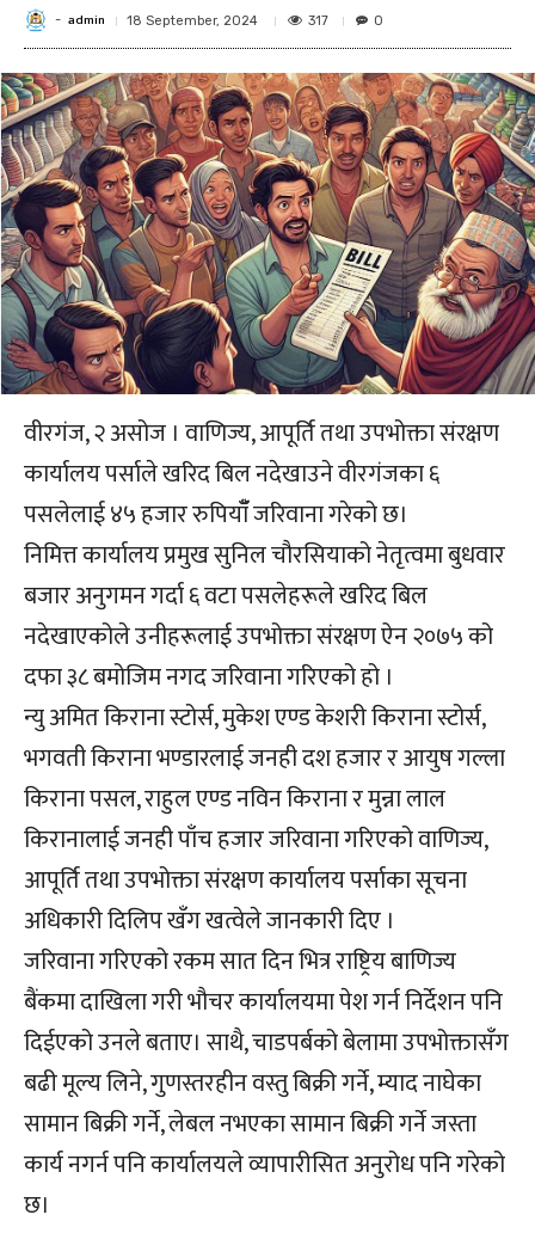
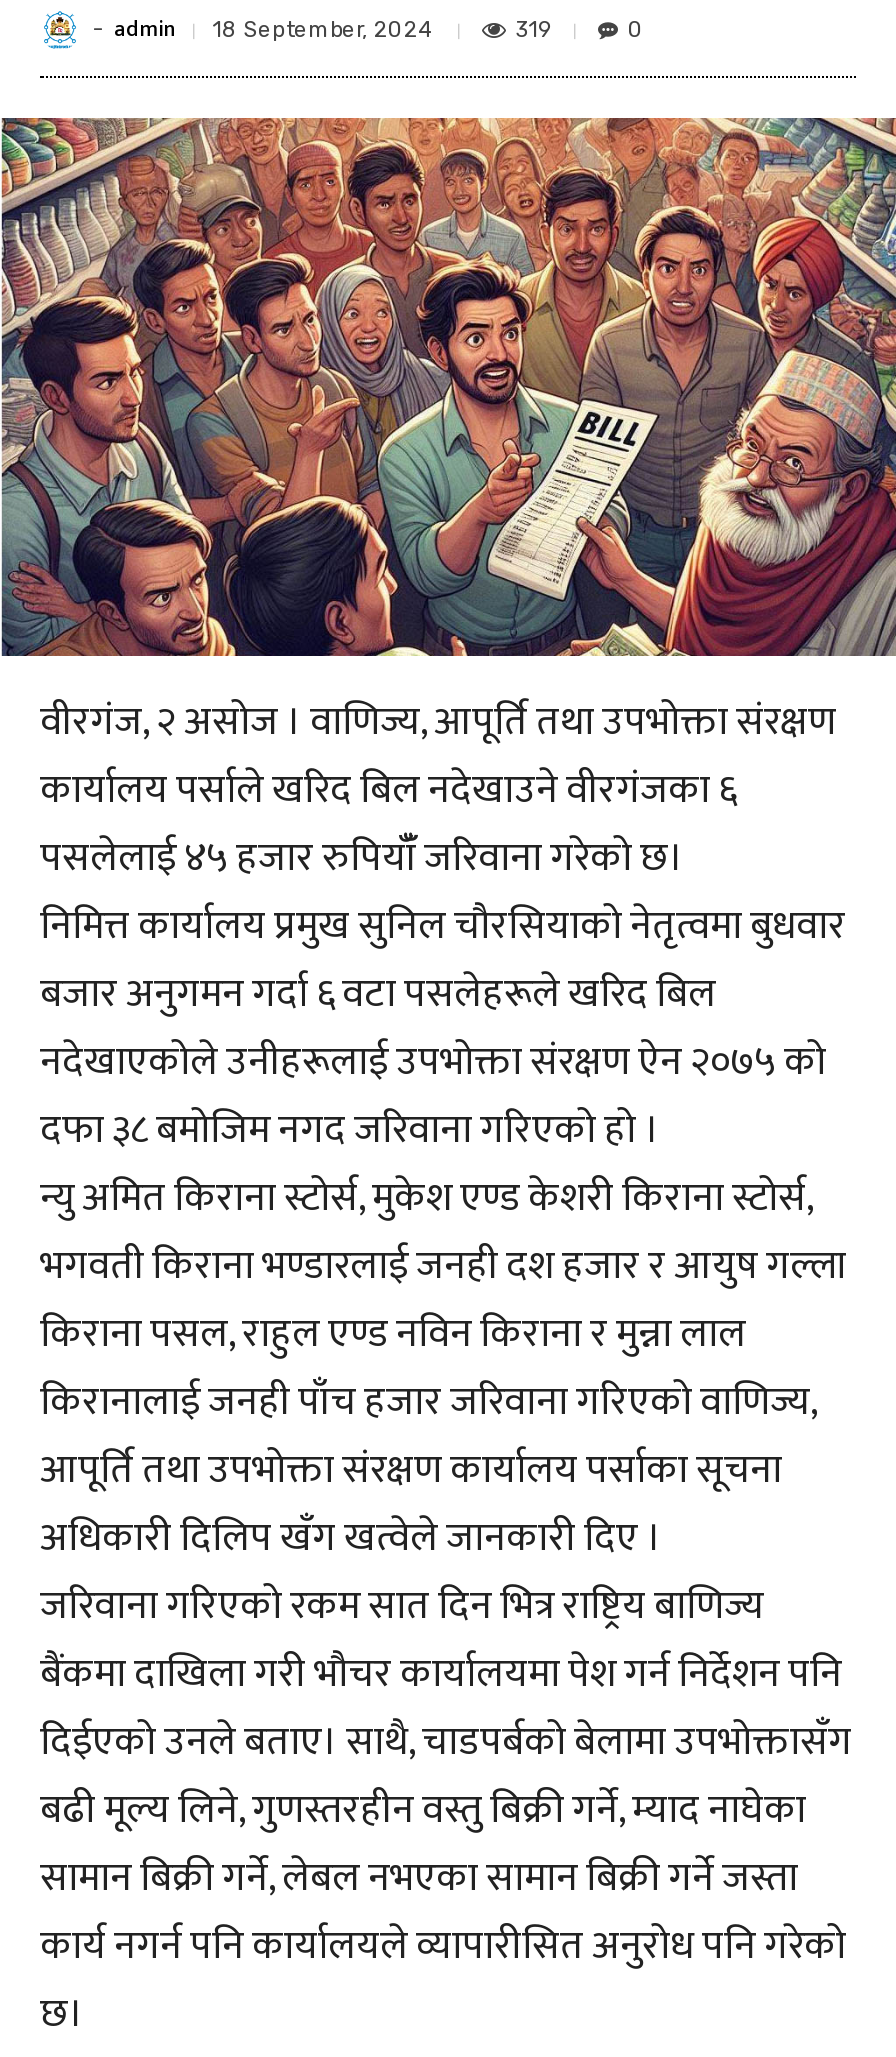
[308,13,328,28] 317 -> [516,18,552,44] 319

